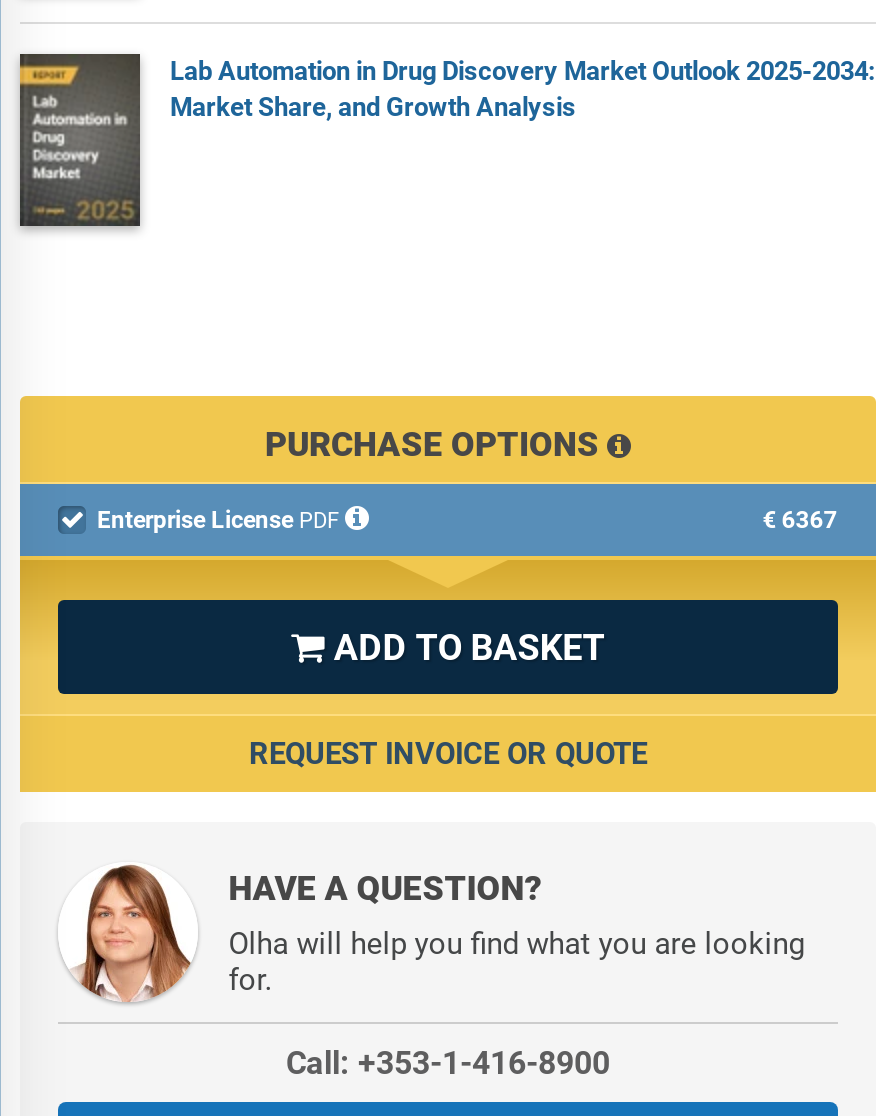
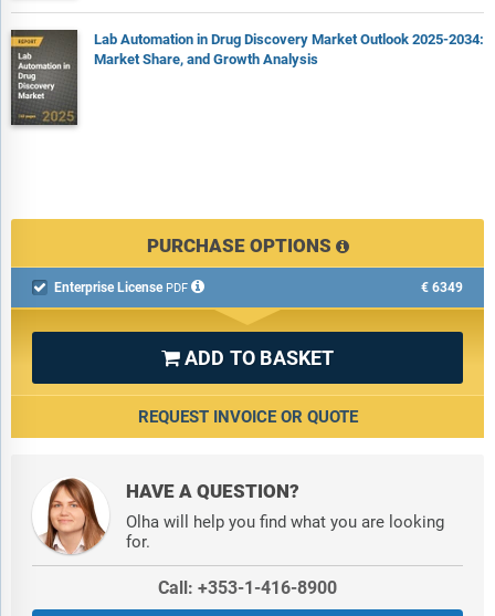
[782,505,838,533] €6367 -> [432,279,463,295] €6349

